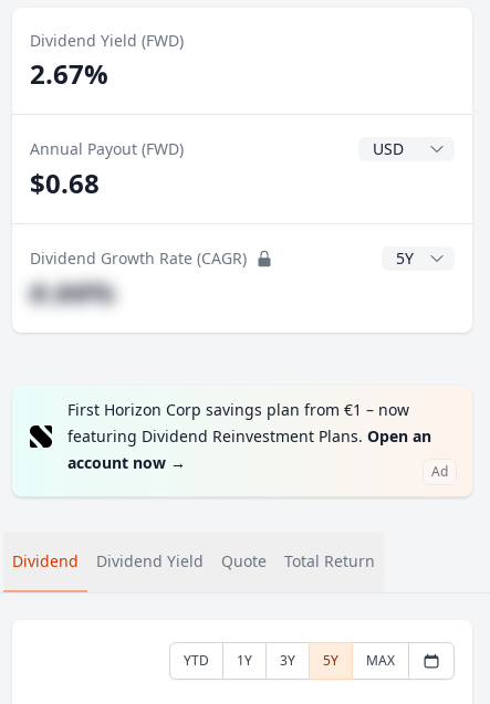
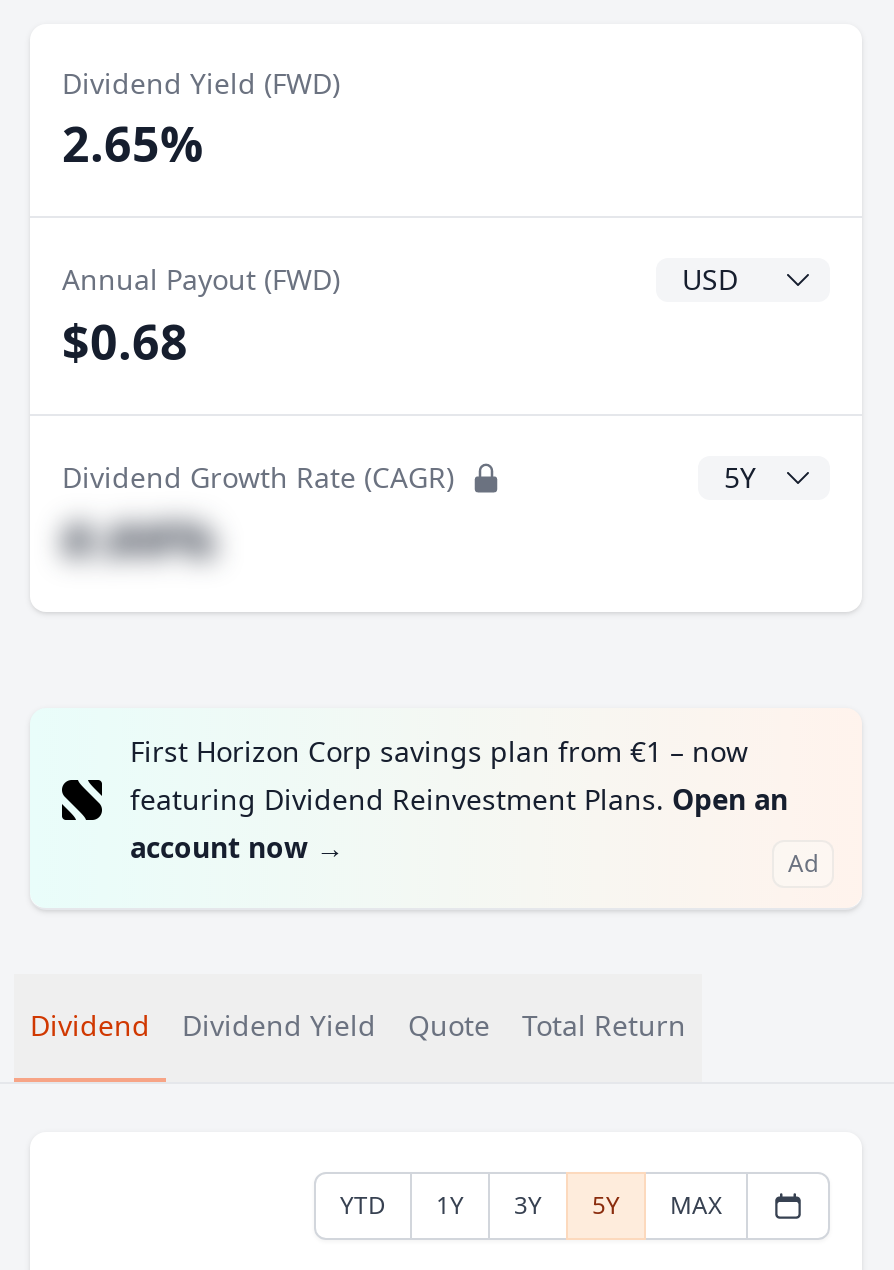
[30,55,108,92] 2.67% -> [62,110,204,176] 2.65%

